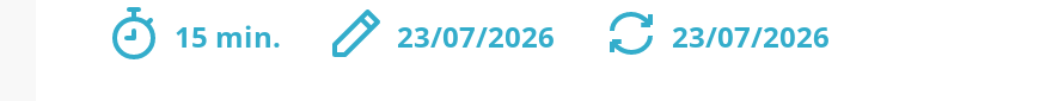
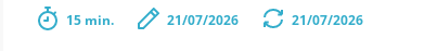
[397,17,555,57] 23/07/2026 -> [167,11,239,29] 21/07/2026
[672,17,830,57] 23/07/2026 -> [292,11,363,29] 21/07/2026

